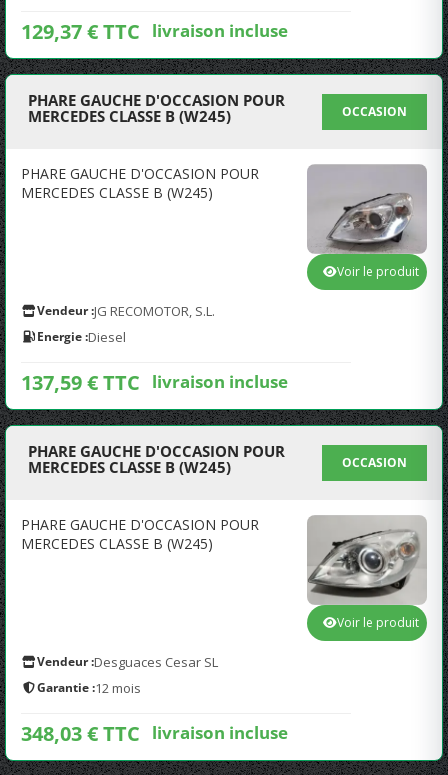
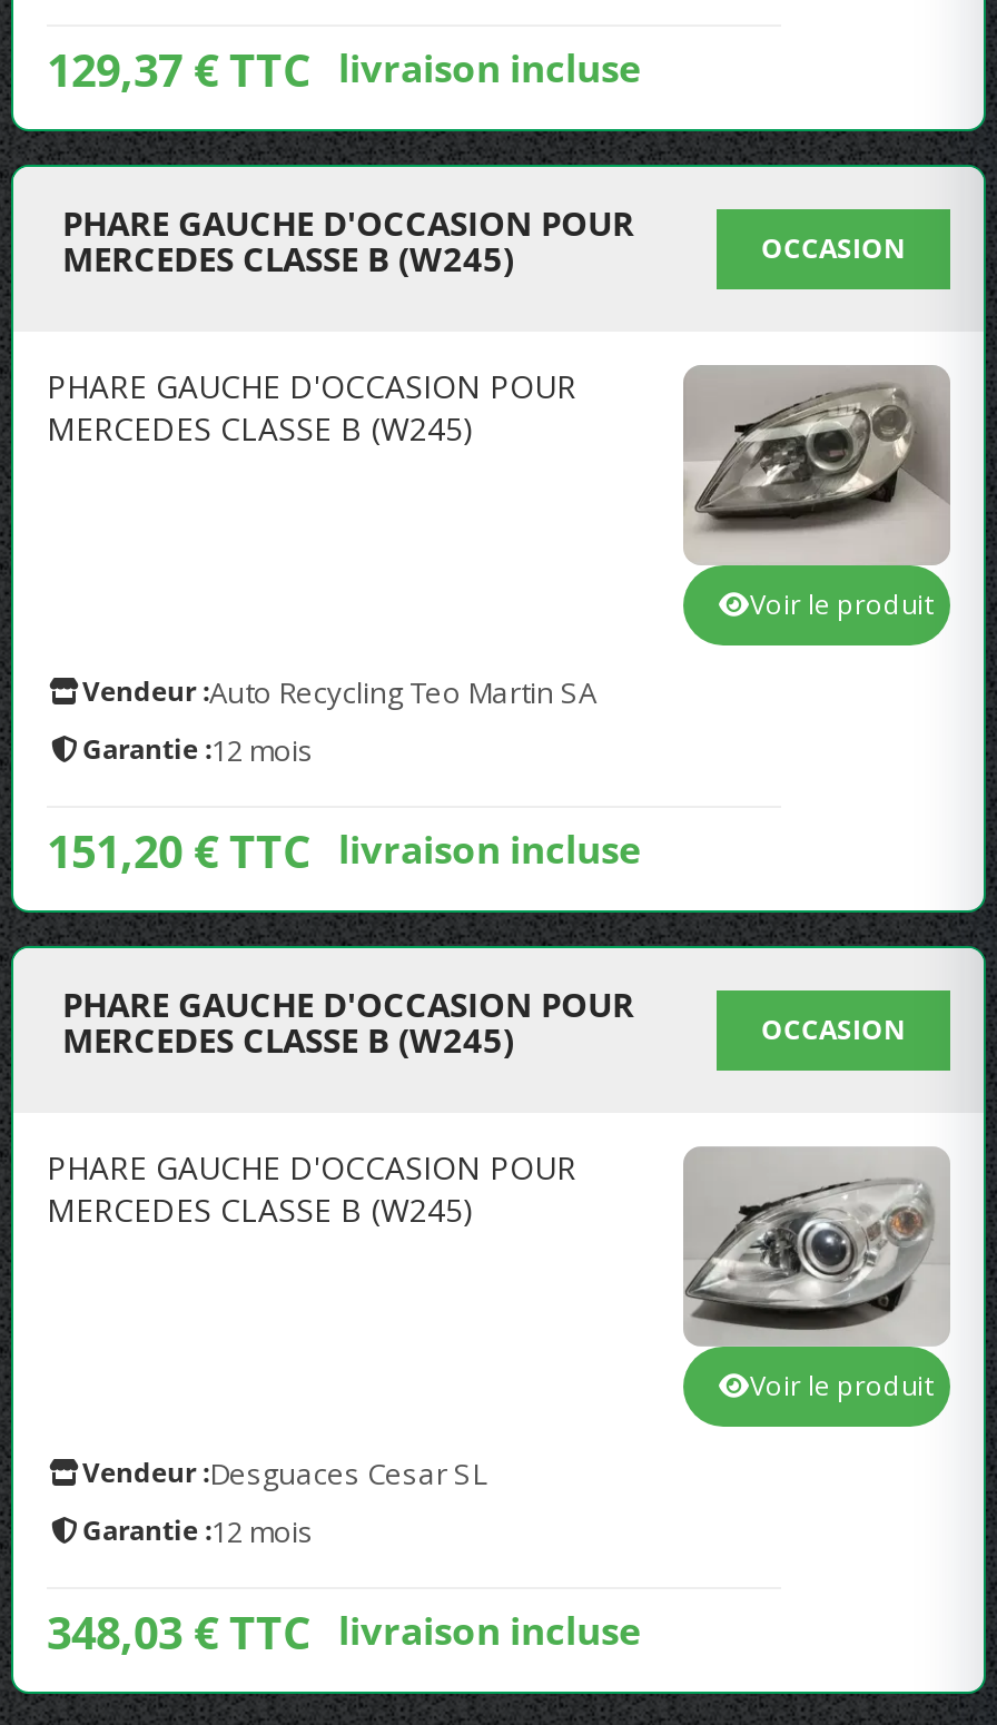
[308,172,425,253] [image] -> [688,381,948,565] [image]
[37,302,215,346] Vendeur : JG RECOMOTOR, S.L. | Energie : Diesel -> [82,672,596,770] Vendeur : Auto Recycling Teo Martin SA | Garantie : 12 mois
[21,369,288,396] 137,59 € TTC livraison incluse -> [47,821,641,881] 151,20 € TTC livraison incluse

